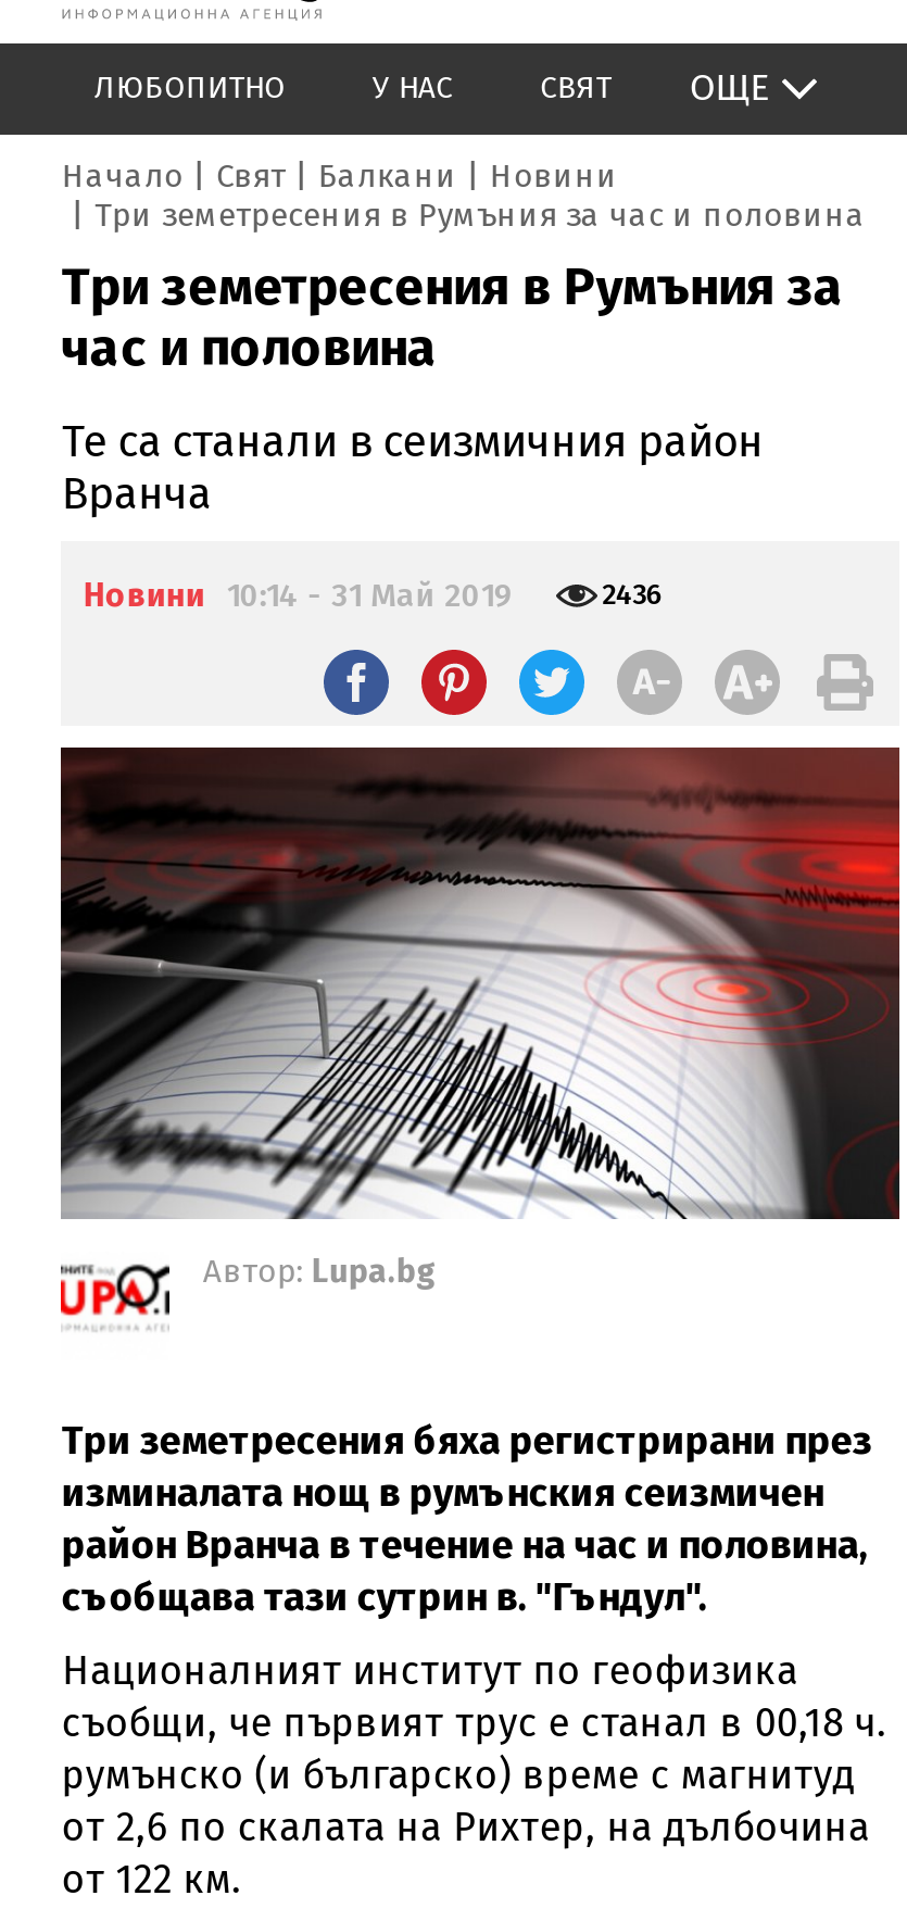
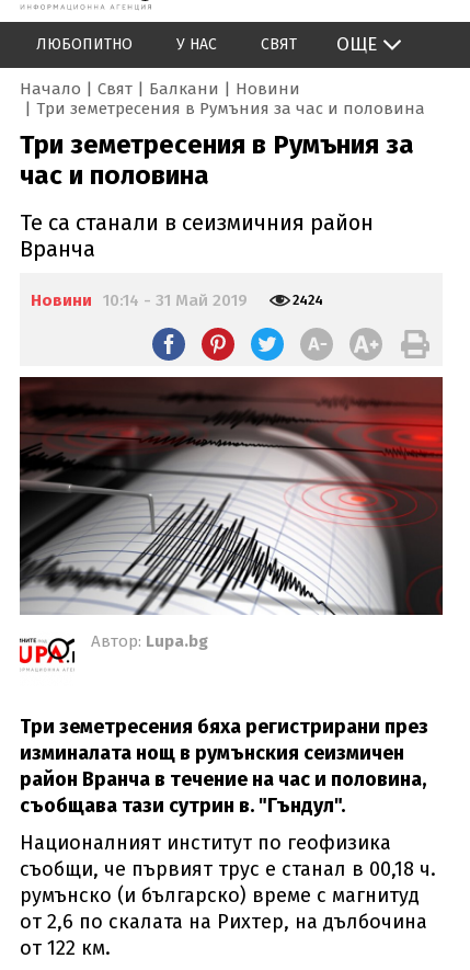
[603,578,663,611] 2436 -> [293,292,324,308] 2424

